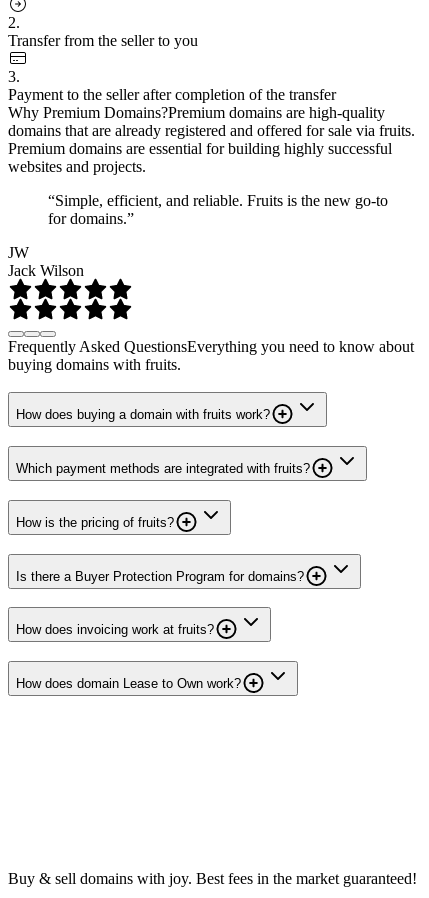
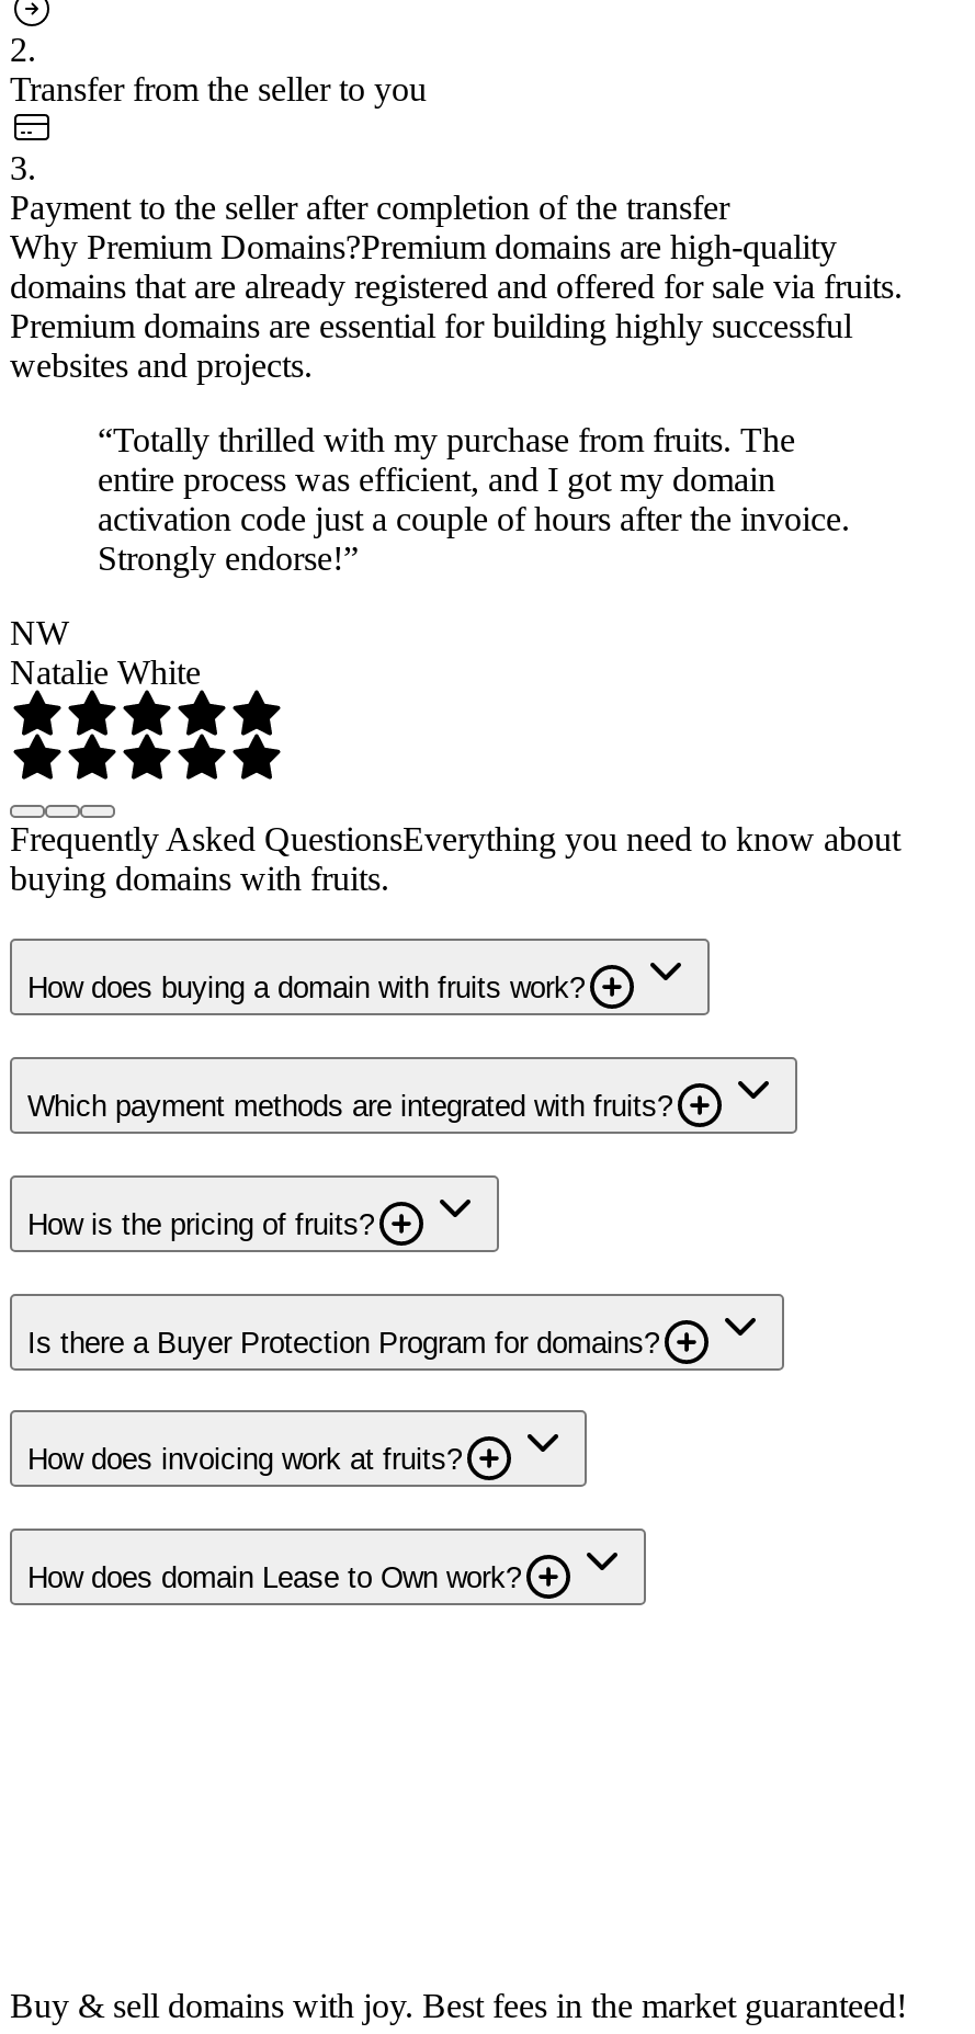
[48,192,388,227] “Simple, efficient, and reliable. Fruits is the new go-to | for domains.” -> [98,420,850,576] “Totally thrilled with my purchase from fruits. The | entire process was efficient, and I got my domain | activation code just a couple of hours after the invoice. | Strongly endorse!”
[8,244,84,279] JW | Jack Wilson -> [10,613,201,690] NW | Natalie White

